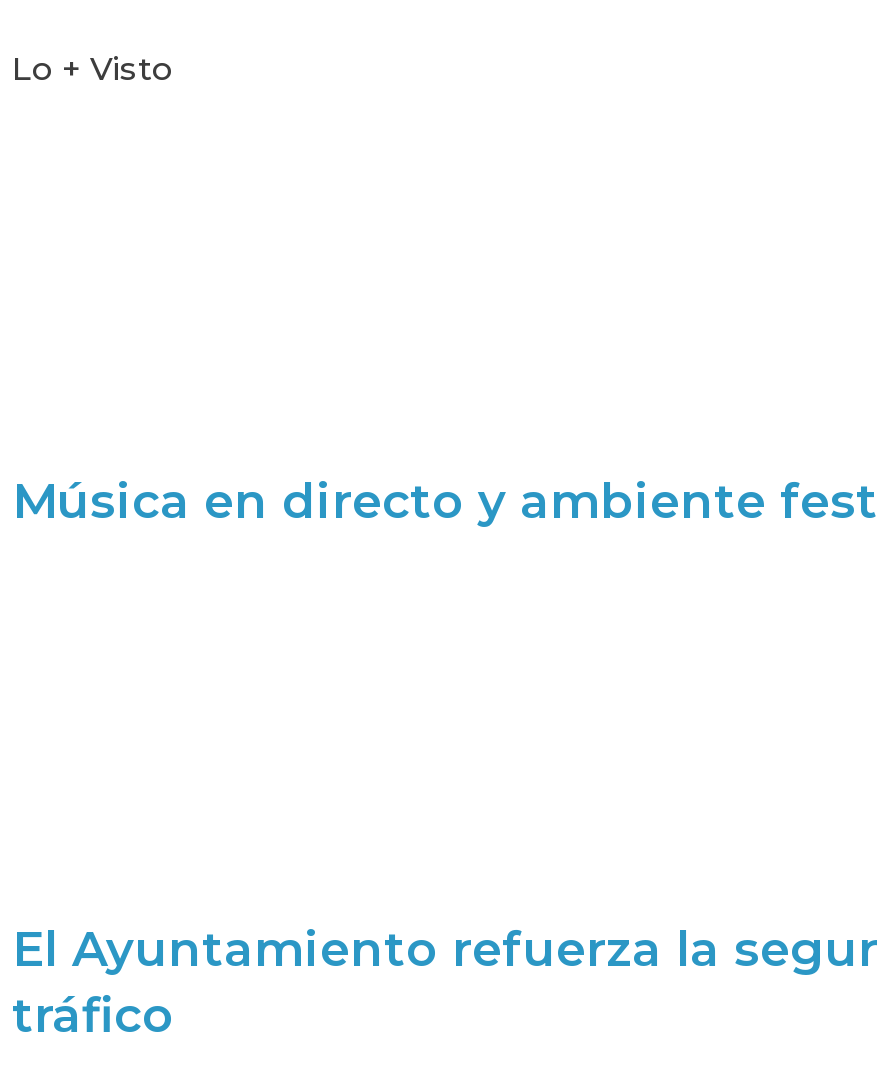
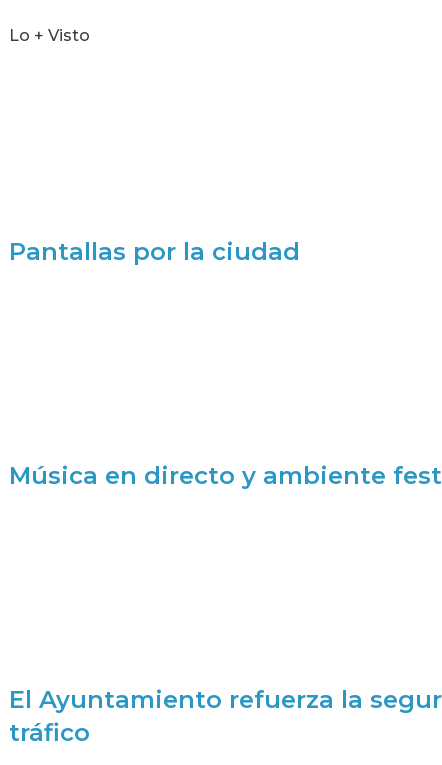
none -> [9,237,300,266] Pantallas por la ciudad

